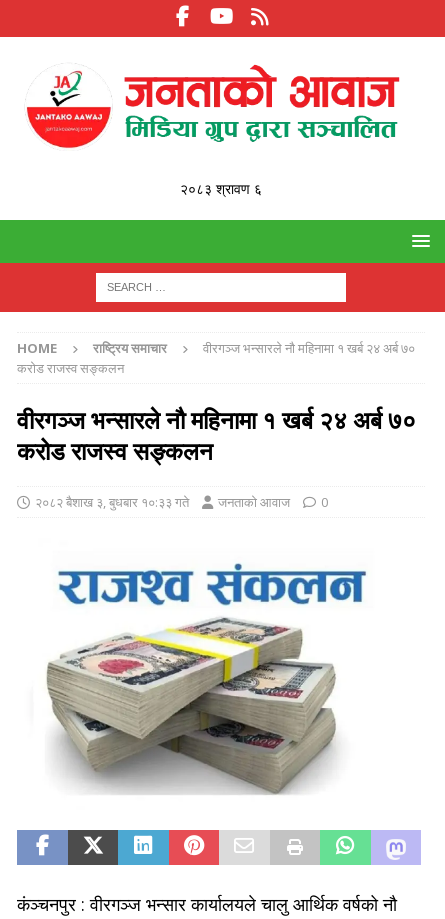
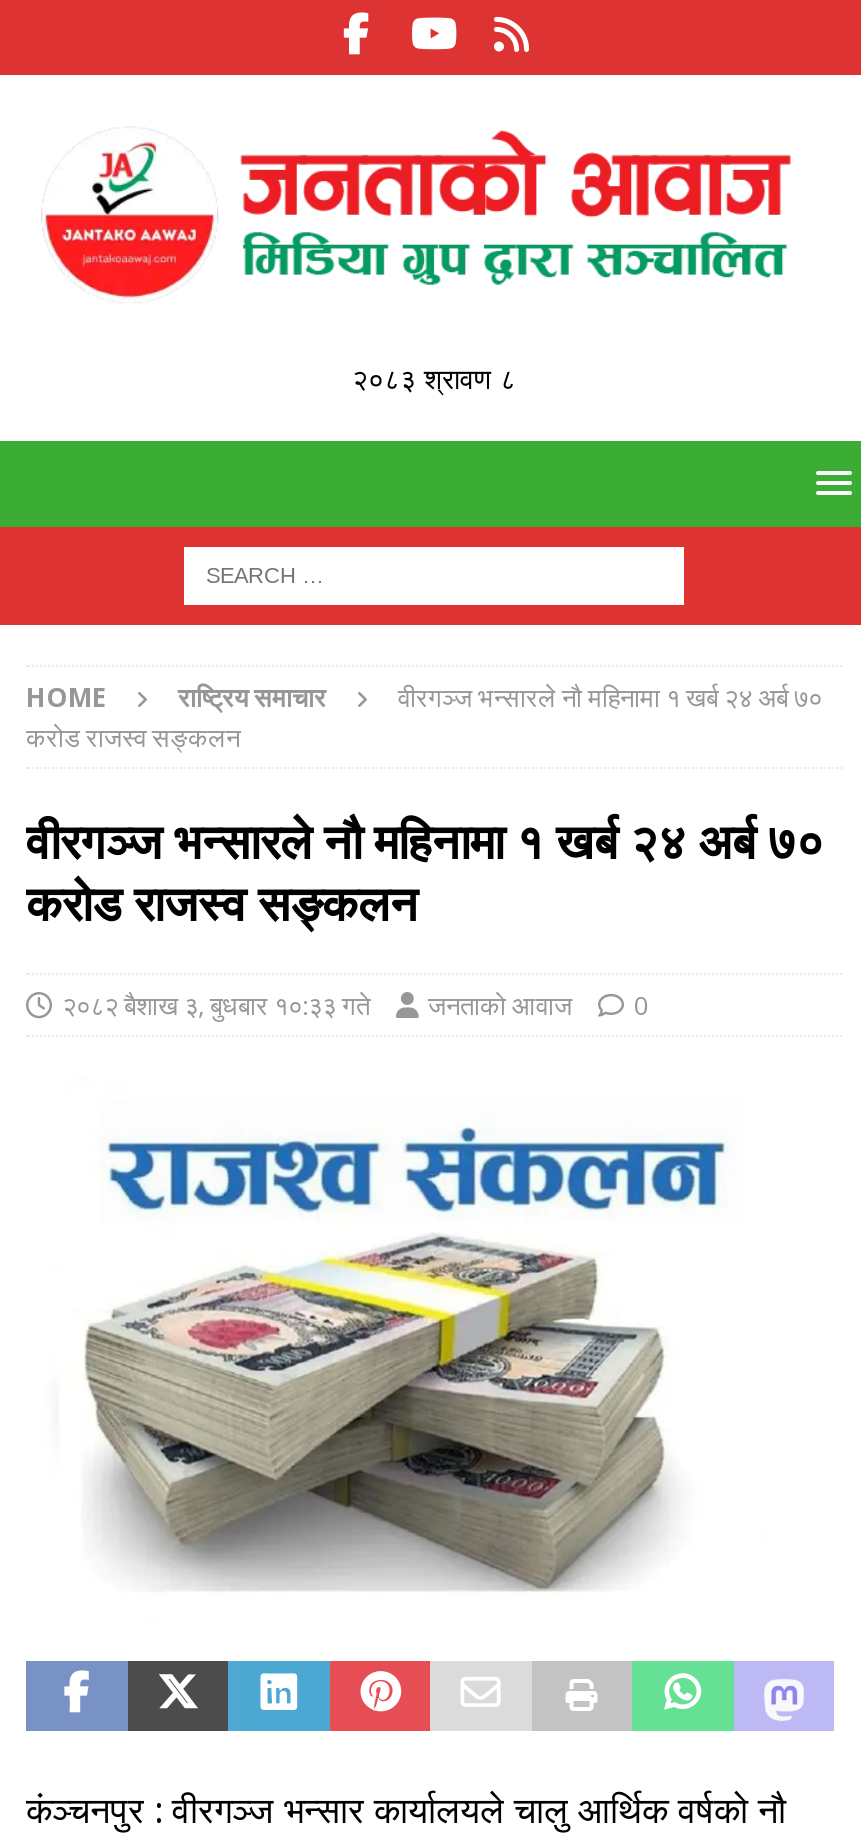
[180,179,262,198] २०८३ श्रावण ६ -> [352,359,516,397] २०८३ श्रावण ८

